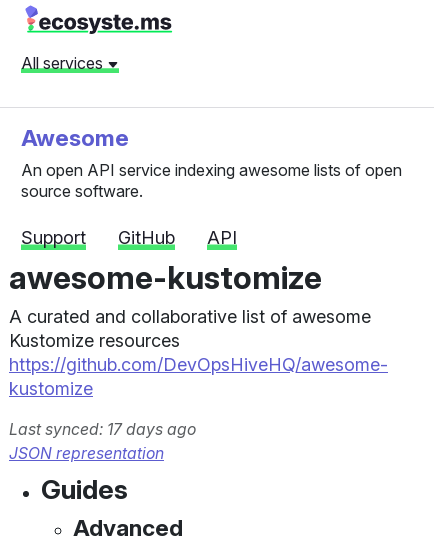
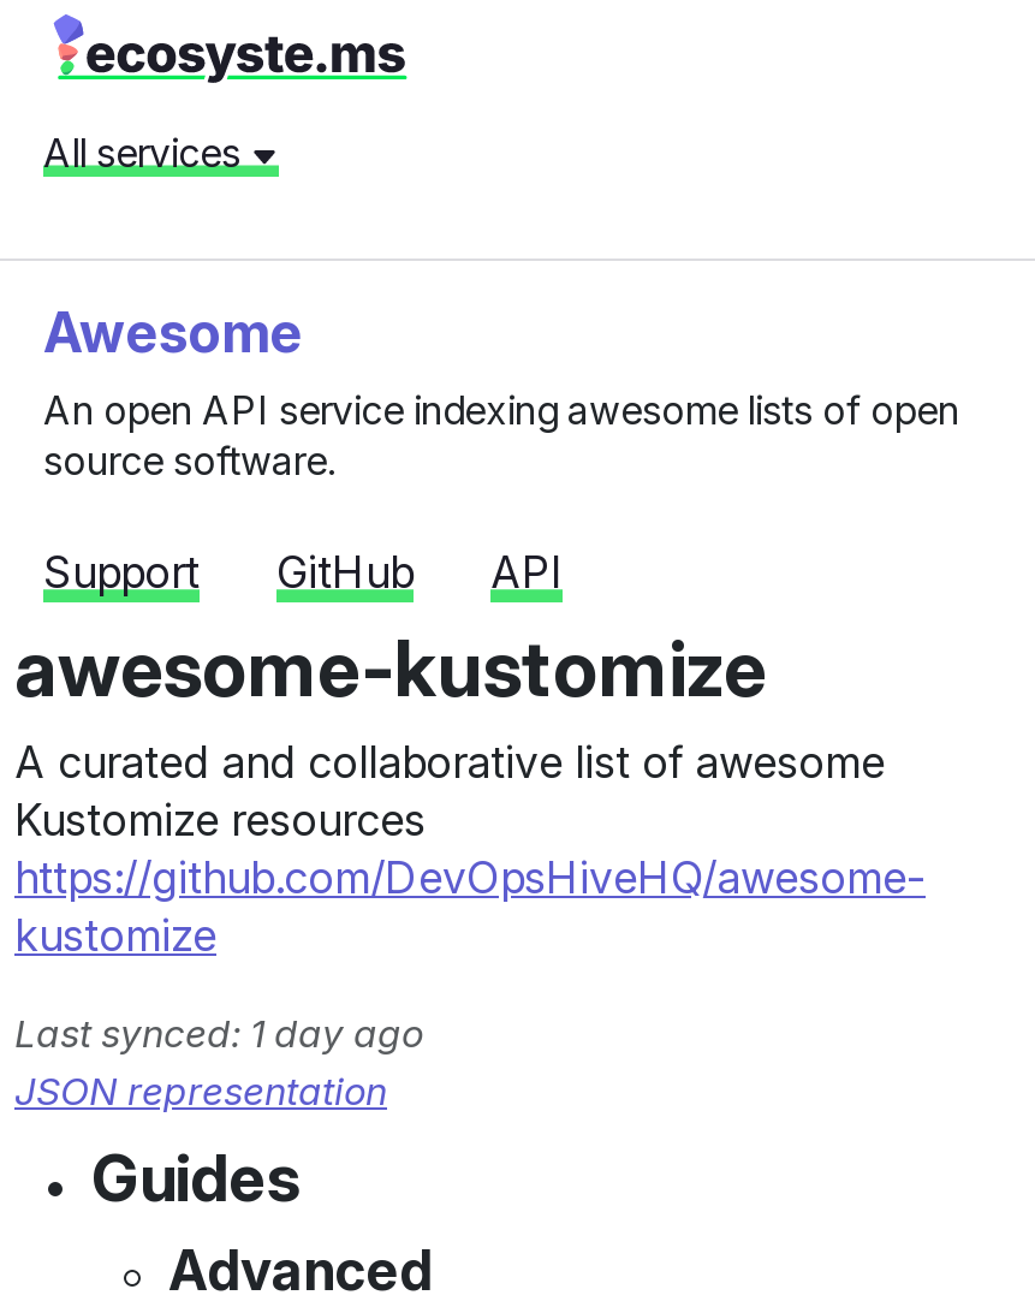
[9,420,196,439] Last synced: 17 days ago -> [14,1011,423,1057] Last synced: 1 day ago

